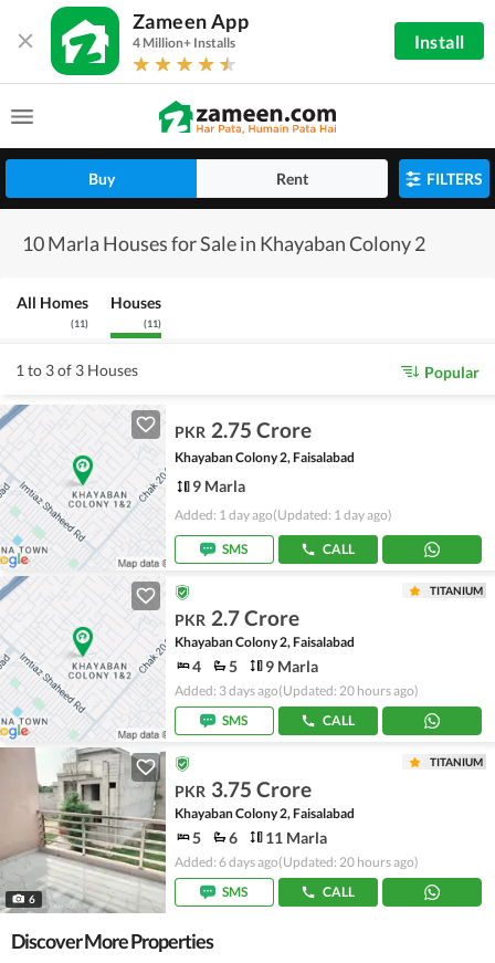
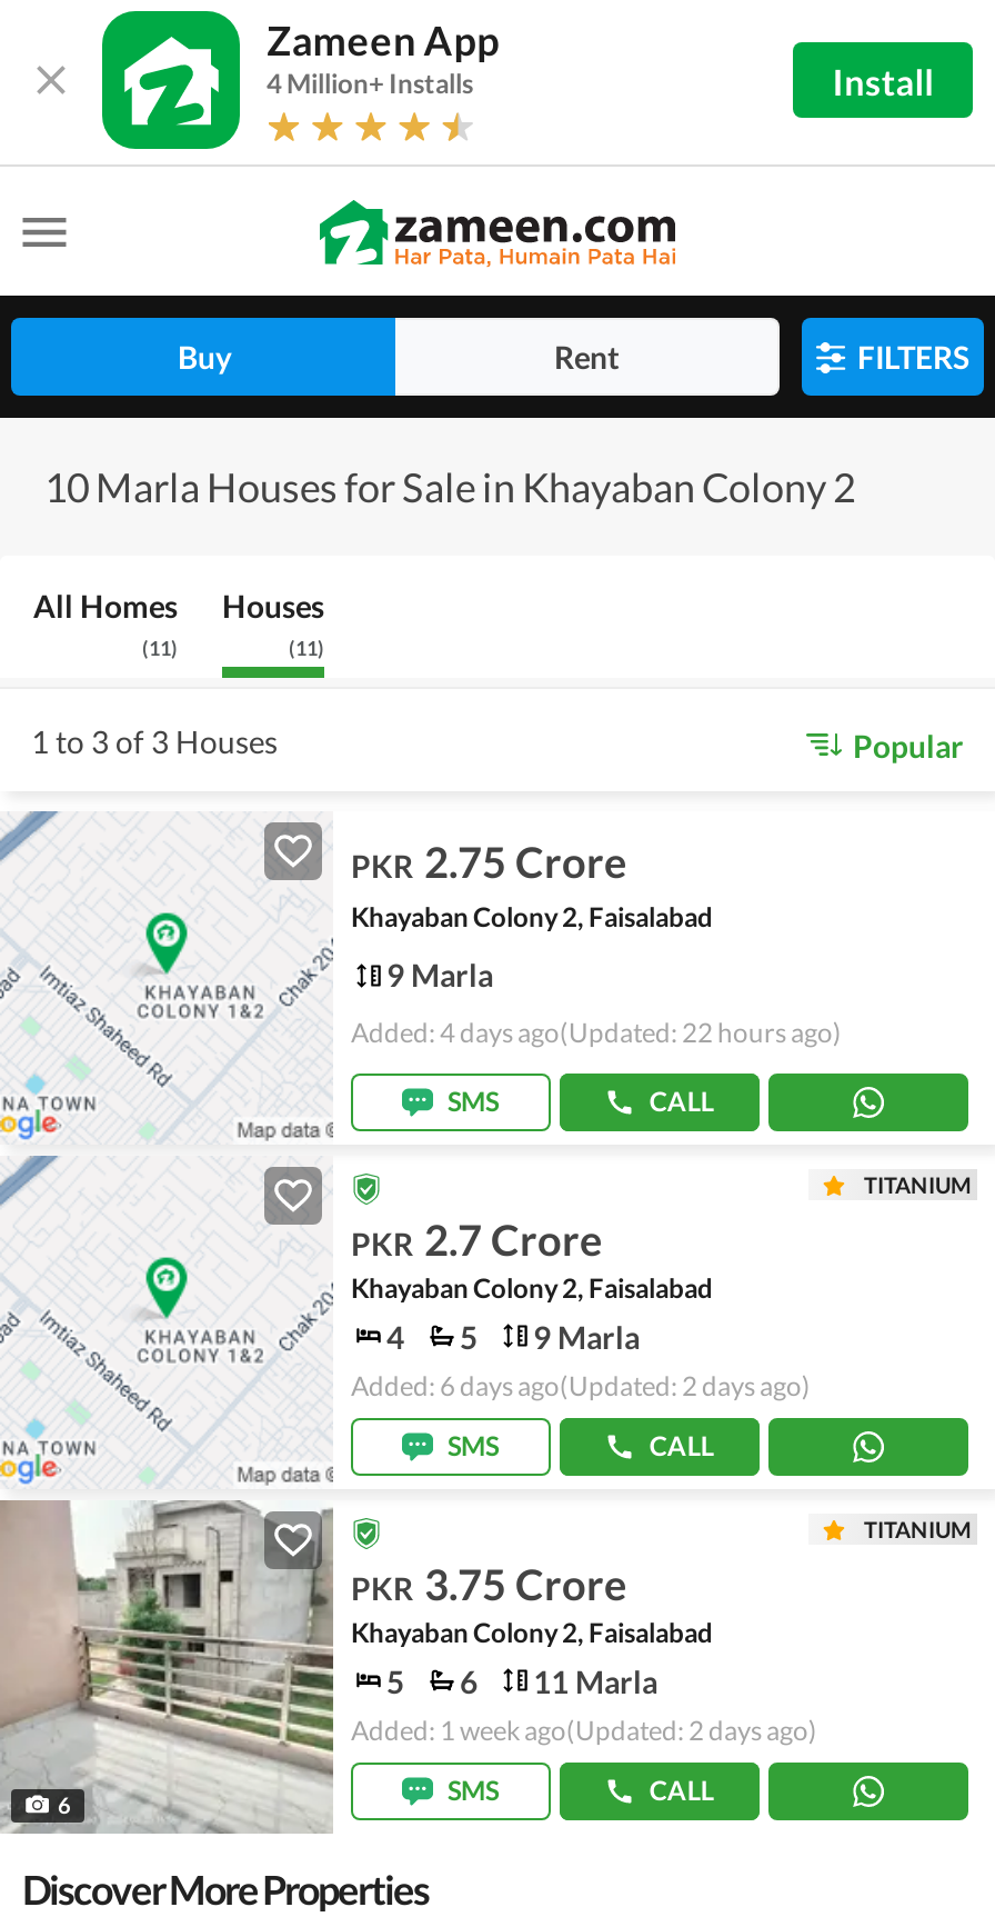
[175,506,392,523] Added: 1 day ago(Updated: 1 day ago) -> [351,1015,842,1049] Added: 4 days ago(Updated: 22 hours ago)
[175,682,419,698] Added: 3 days ago(Updated: 20 hours ago) -> [351,1368,811,1402] Added: 6 days ago(Updated: 2 days ago)
[175,853,419,870] Added: 6 days ago(Updated: 20 hours ago) -> [351,1713,817,1746] Added: 1 week ago(Updated: 2 days ago)

